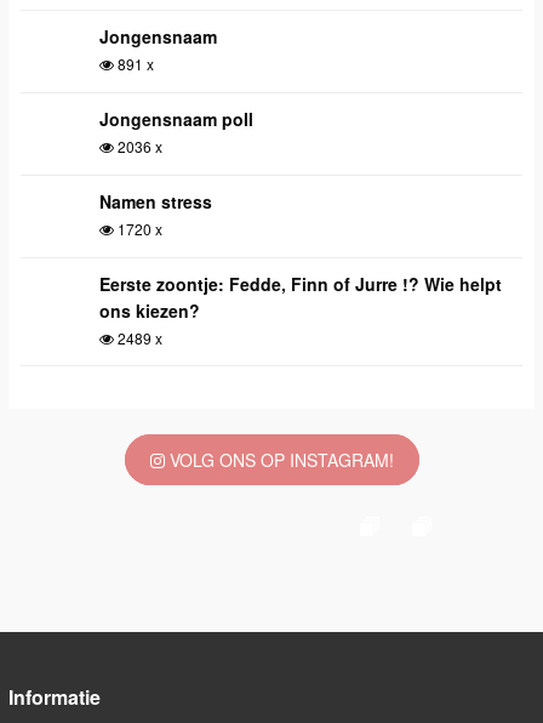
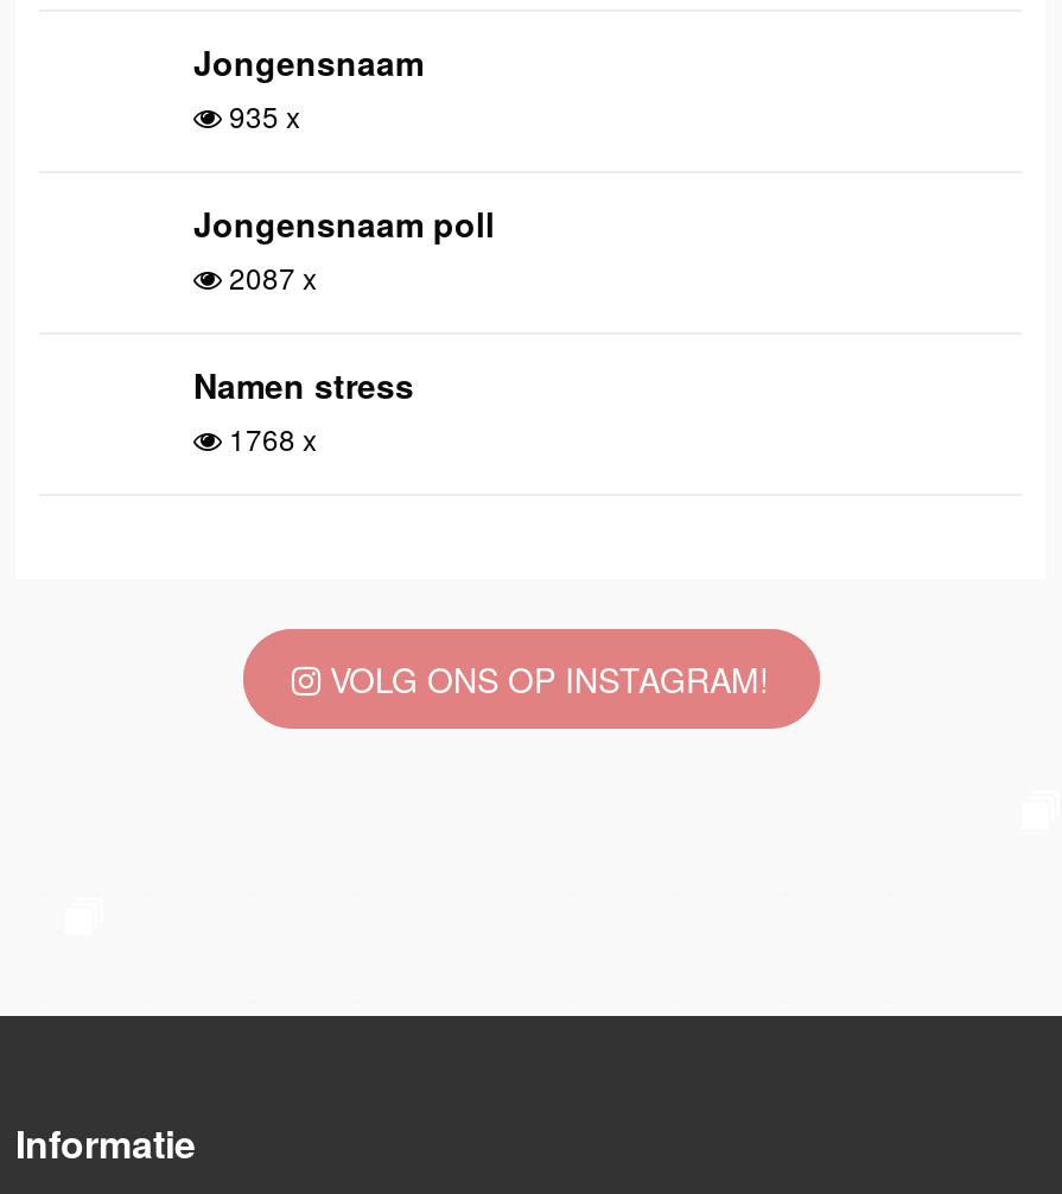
[114,53,154,74] 891 x -> [222,95,300,135] 935 x
[114,136,162,156] 2036 x -> [222,256,317,297] 2087 x
[99,218,502,348] 1720 x | Eerste zoontje: Fedde, Finn of Jurre !? Wie helpt | ons kiezen? | 2489 x -> [222,418,317,458] 1768 x

